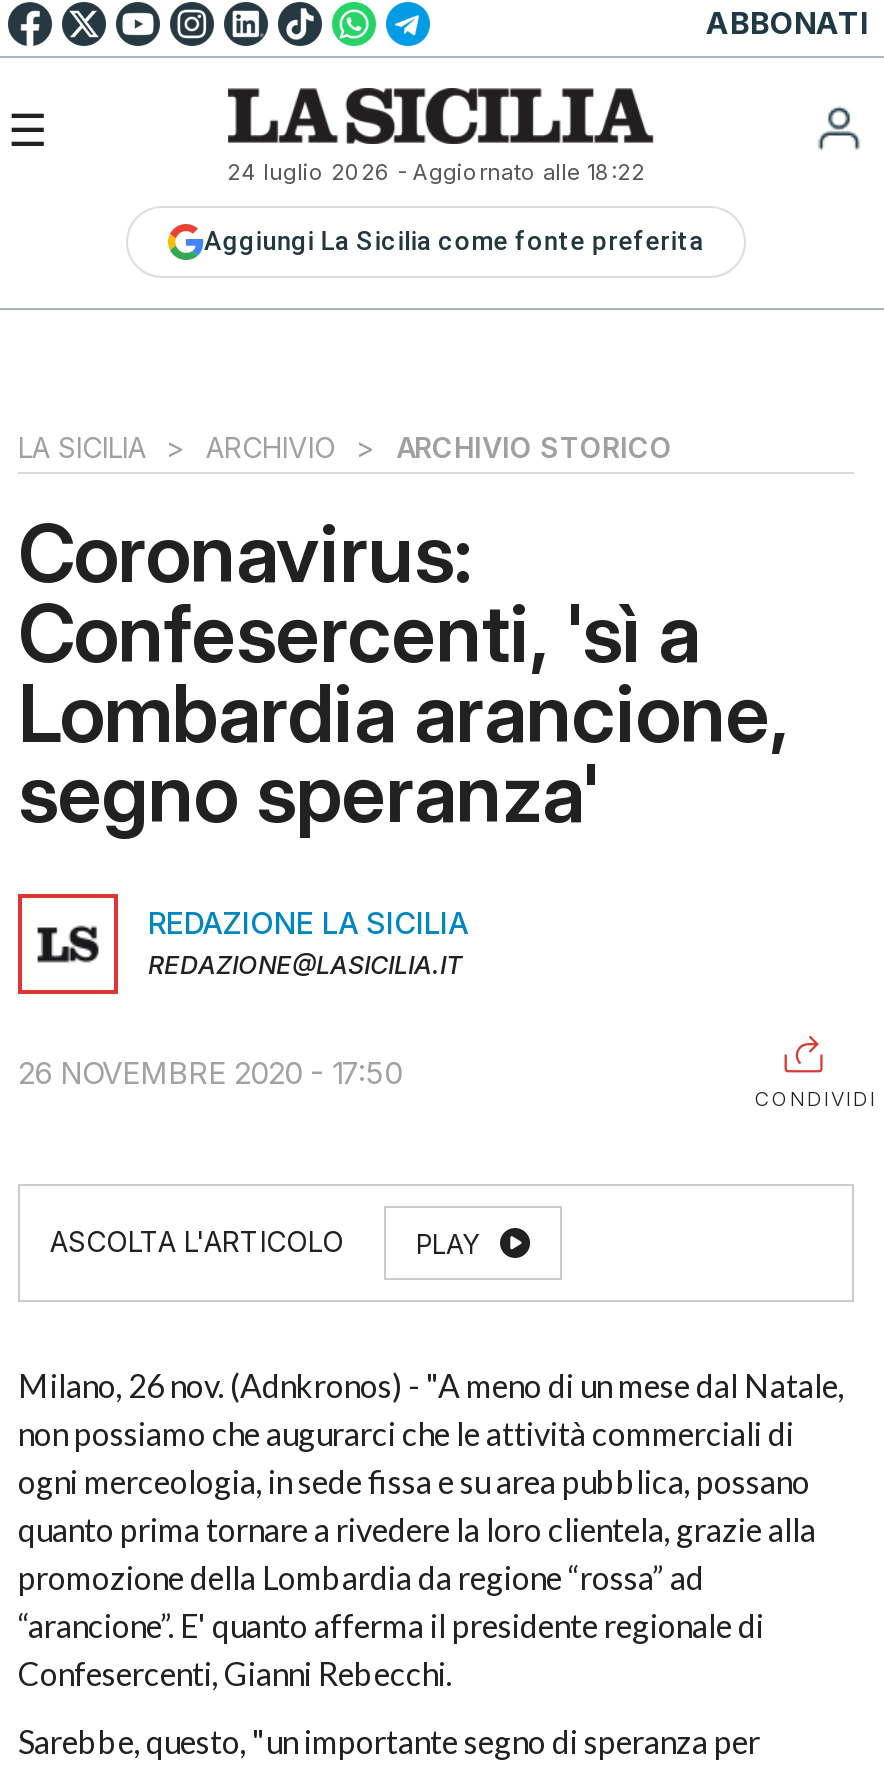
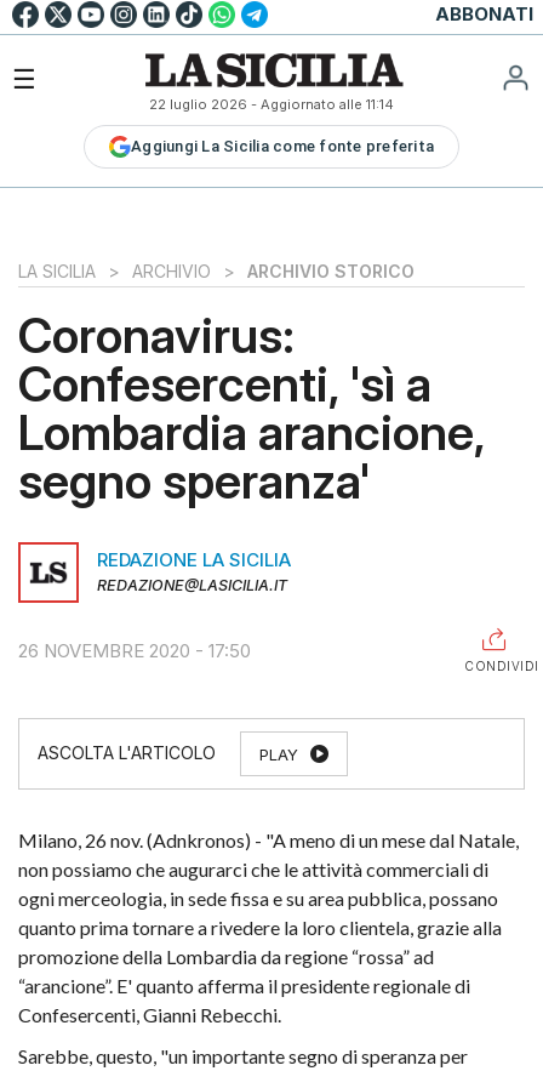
[227,157,645,185] 24 luglio 2026 - Aggiornato alle 18:22 -> [149,95,394,112] 22 luglio 2026 - Aggiornato alle 11:14

